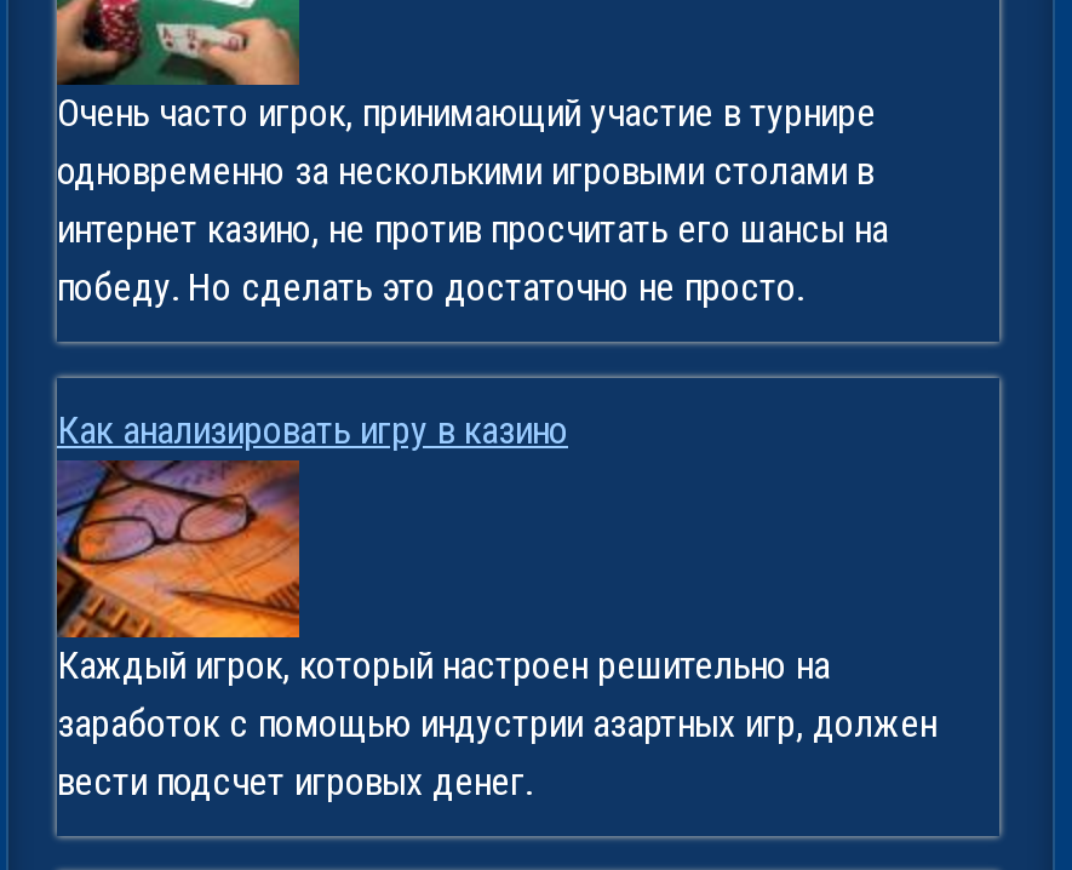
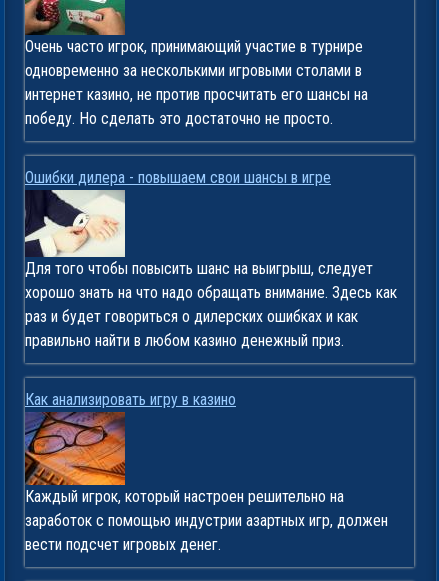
none -> [24,195,397,350] [image] | Для того чтобы повысить шанс на выигрыш, следует | хорошо знать на что надо обращать внимание. Здесь как | раз и будет говориться о дилерских ошибках и как | правильно найти в любом казино денежный приз.
none -> [25,168,331,187] Ошибки дилера - повышаем свои шансы в игре

